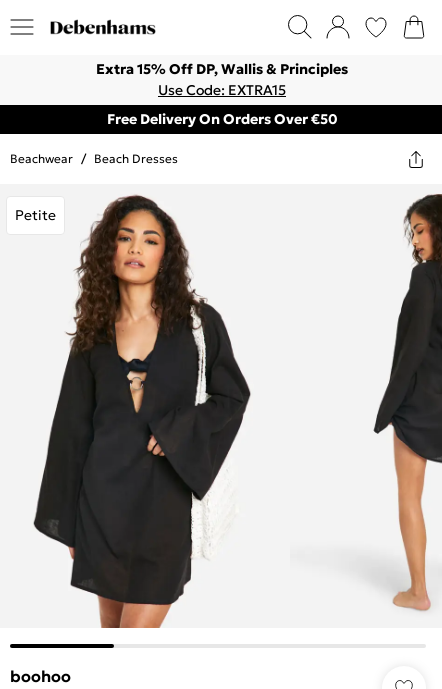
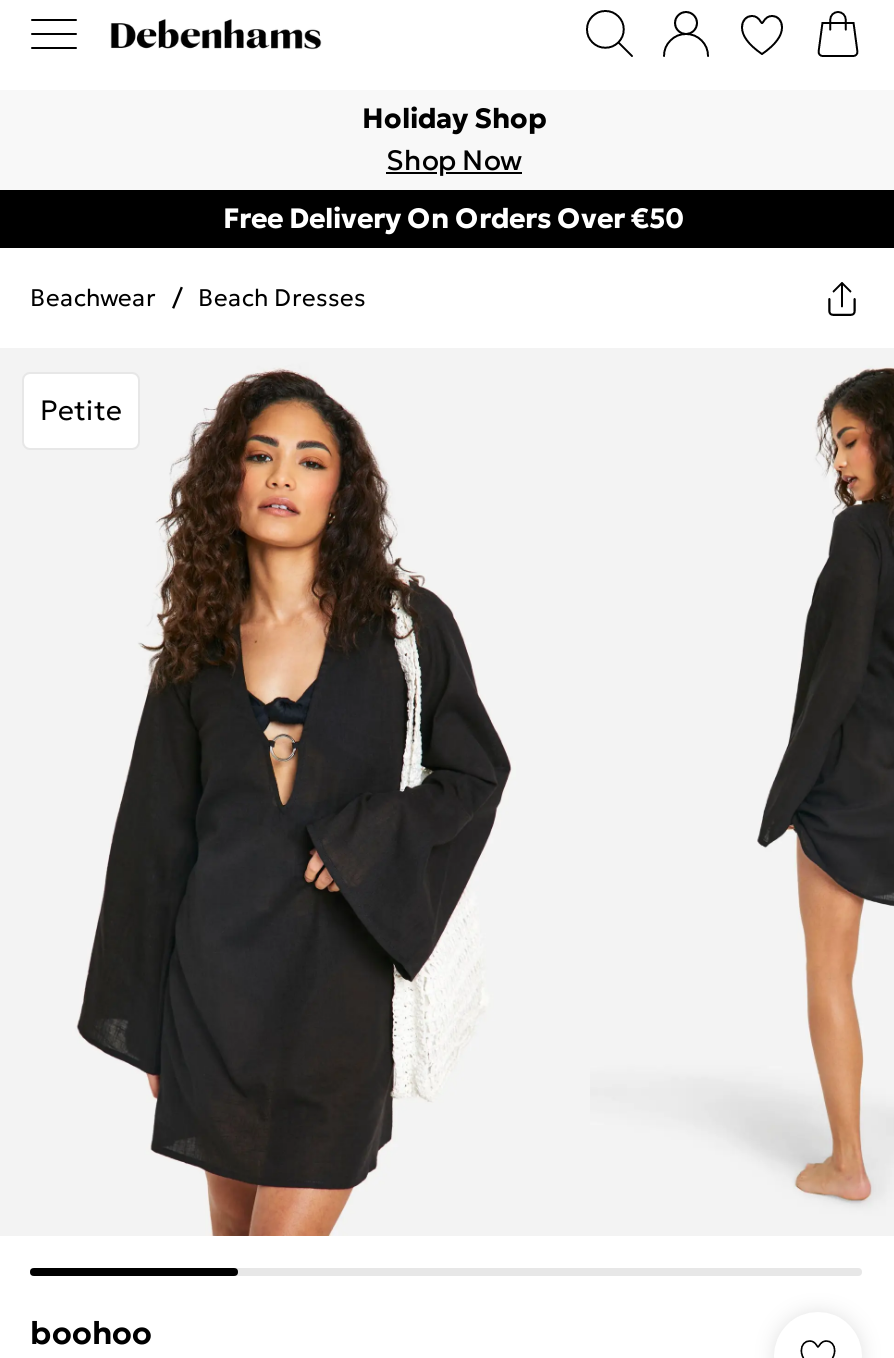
[96,60,348,99] Extra 15% Off DP, Wallis & Principles | Use Code: EXTRA15 -> [362,100,546,178] Holiday Shop | Shop Now

